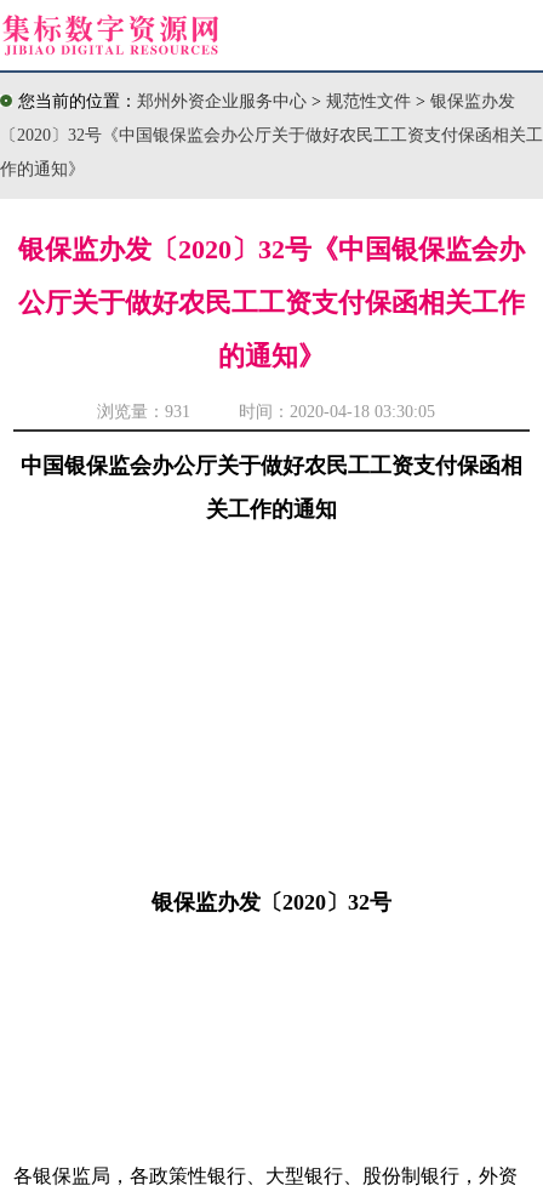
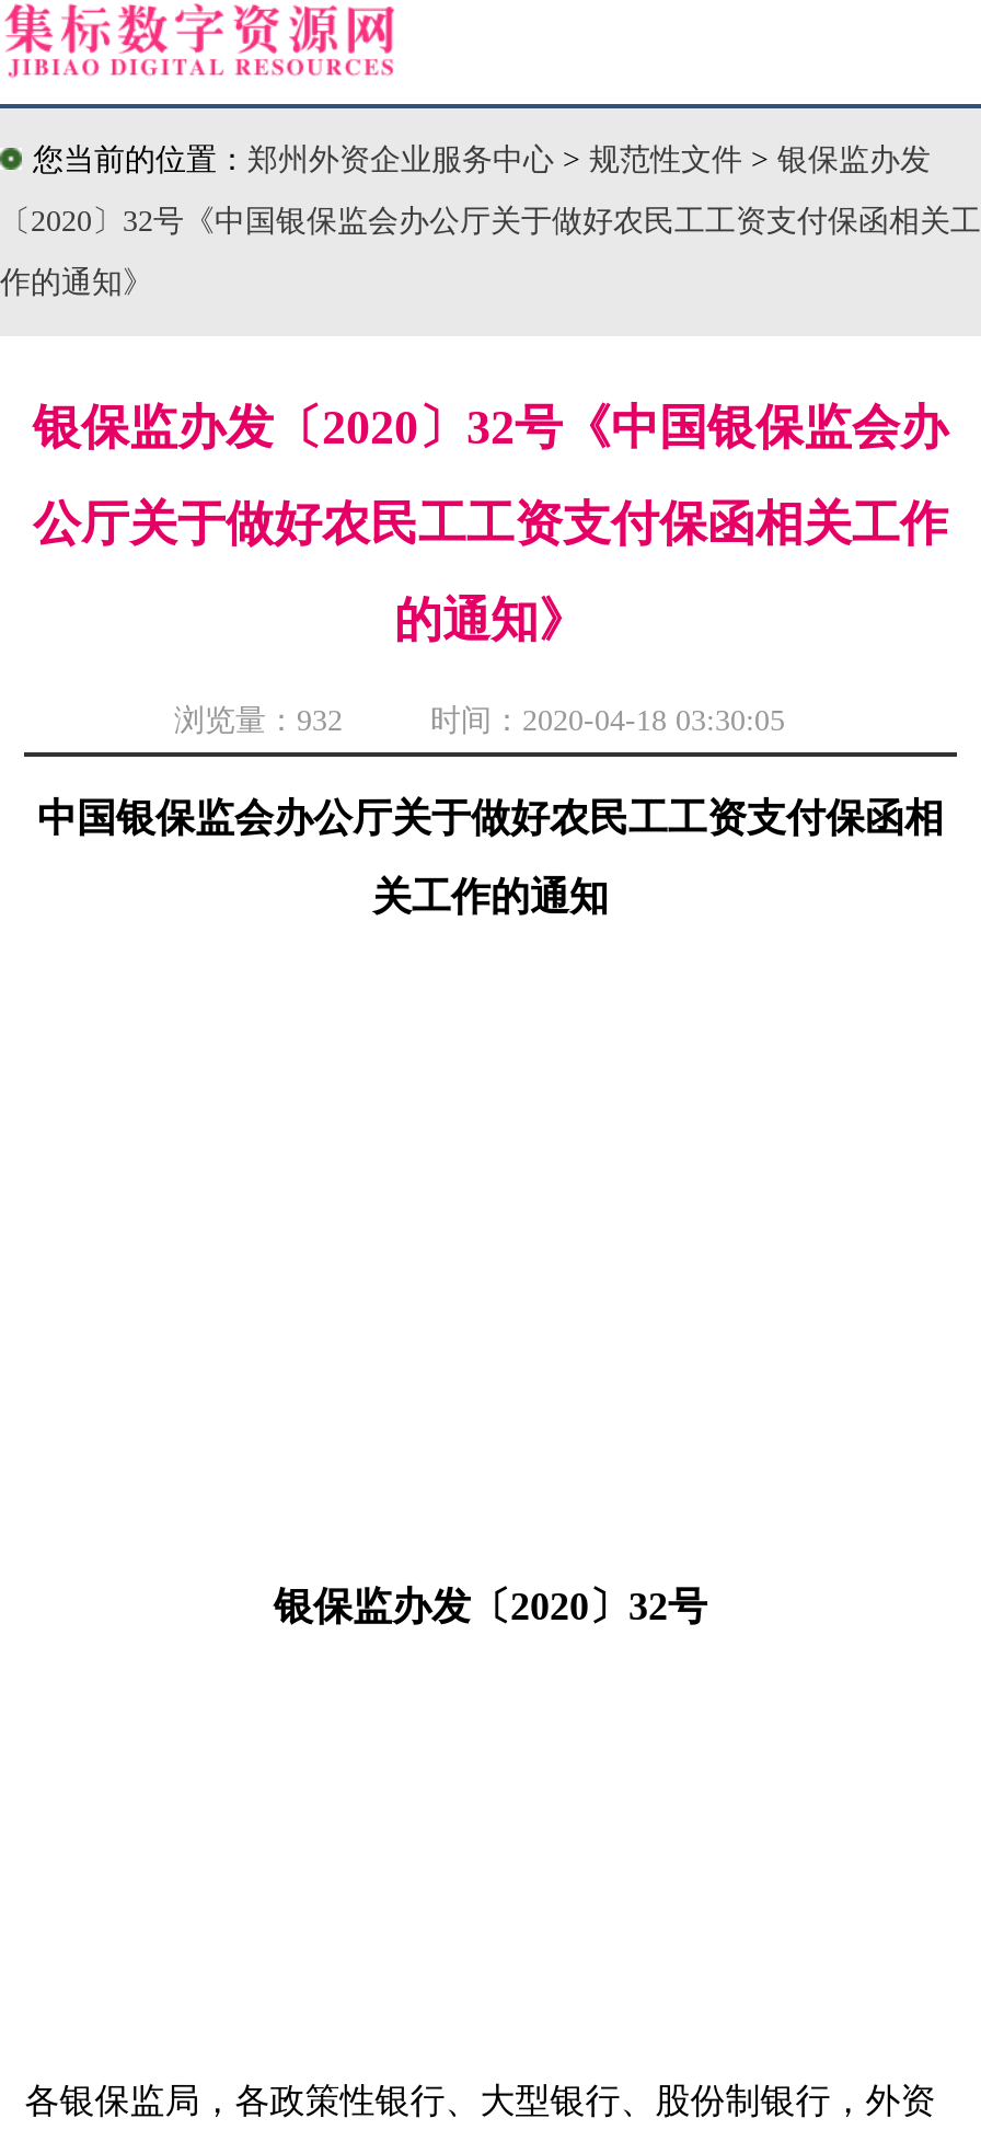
[96,403,435,421] 浏览量：931 时间：2020-04-18 03:30:05 -> [174,704,785,737] 浏览量：932 时间：2020-04-18 03:30:05

